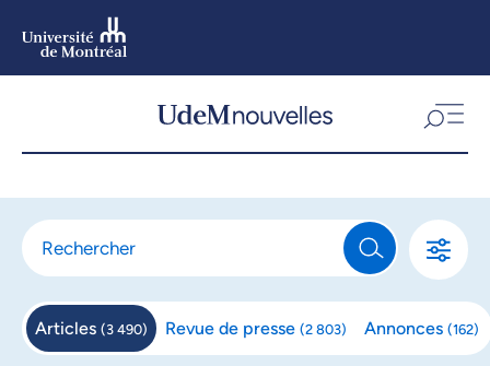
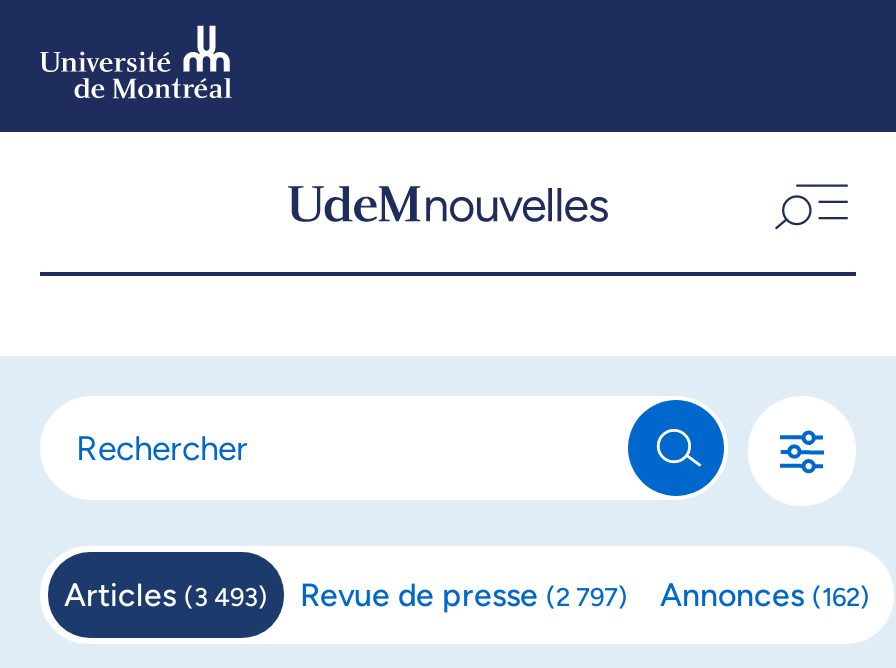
[35,317,148,338] Articles (3 490) -> [64,575,268,613] Articles (3 493)
[165,317,347,338] Revue de presse (2 803) -> [300,575,628,613] Revue de presse (2 797)

